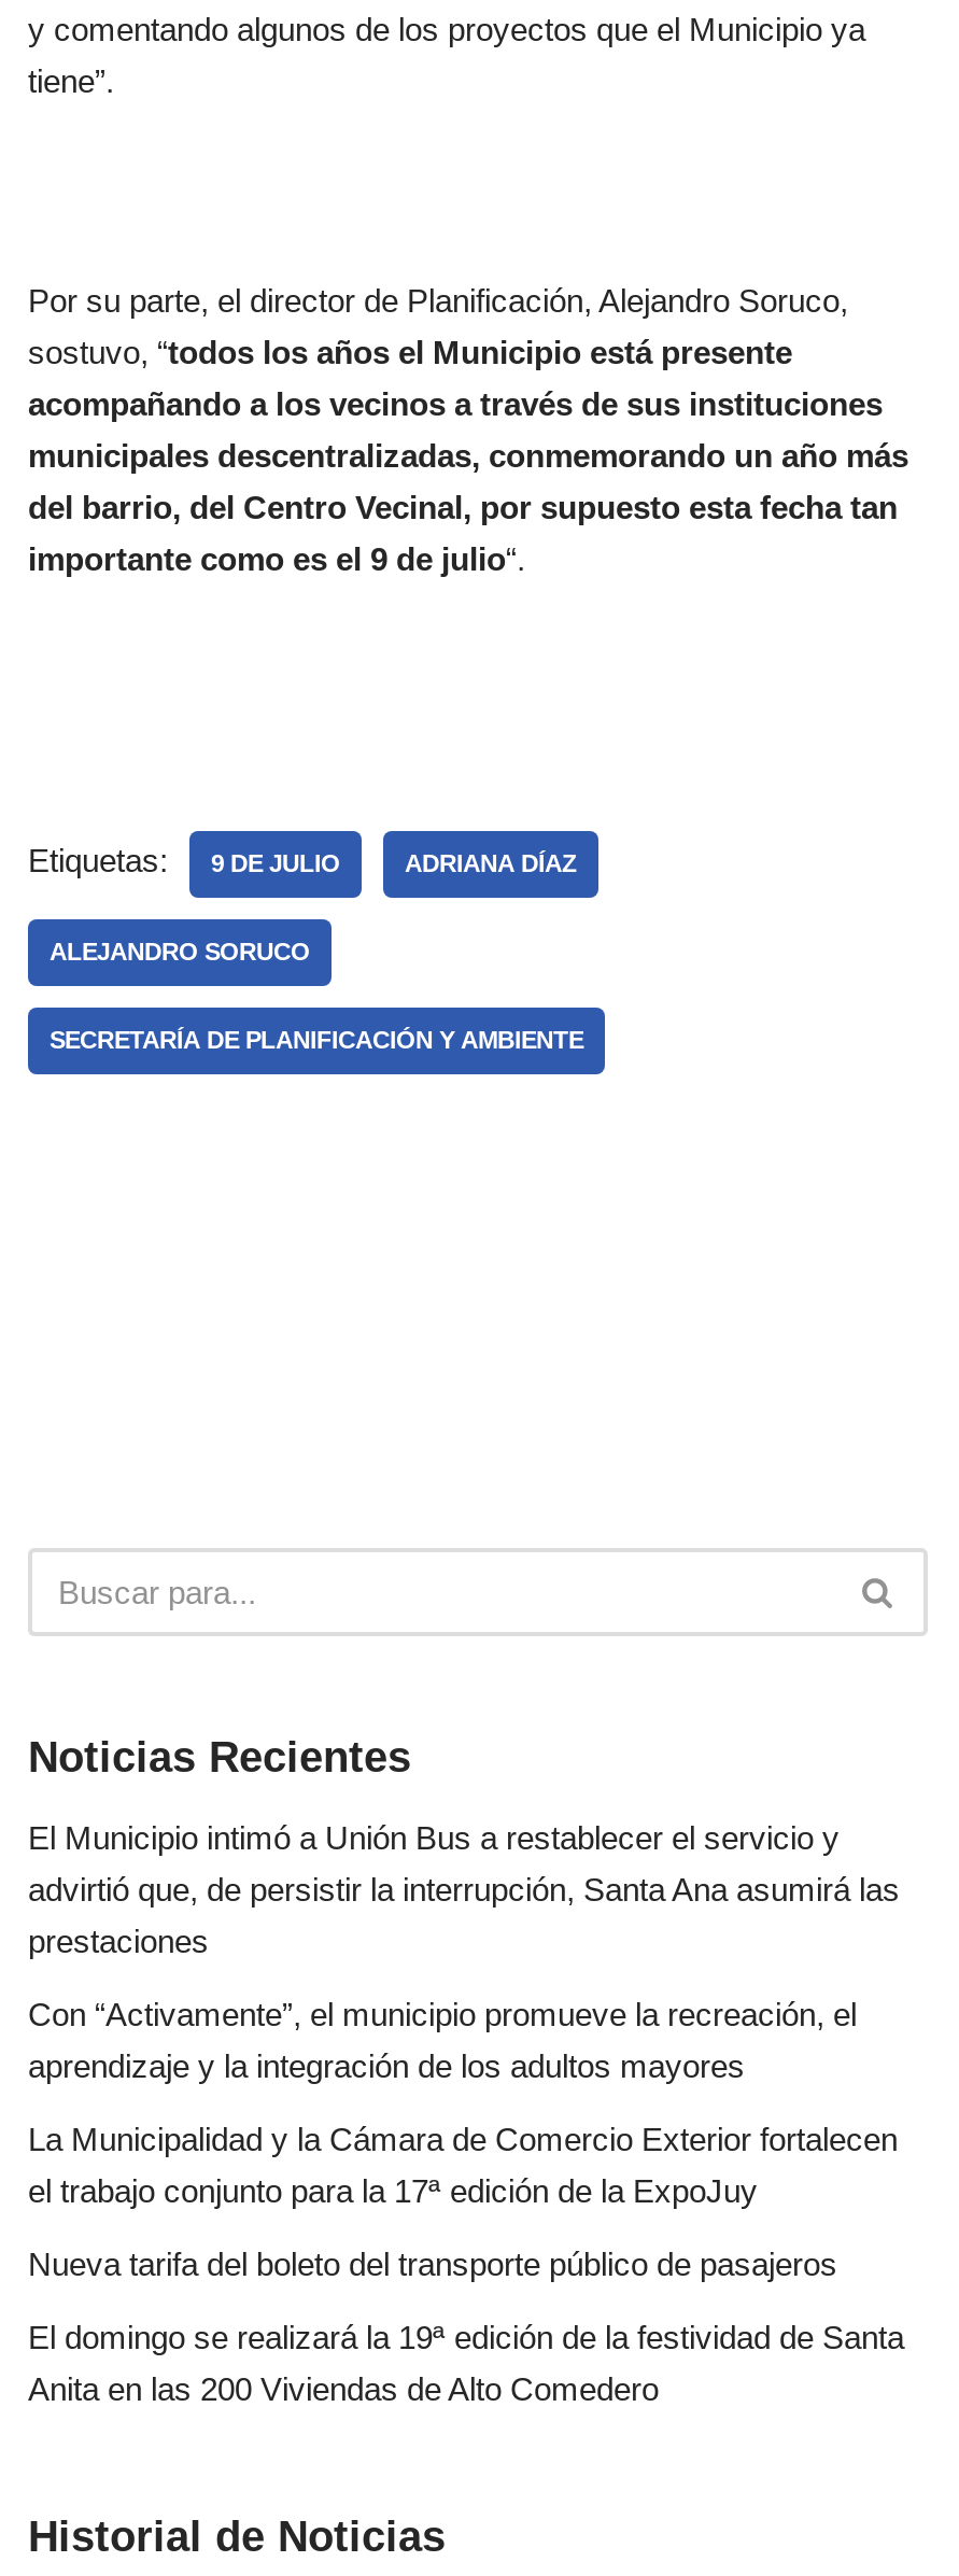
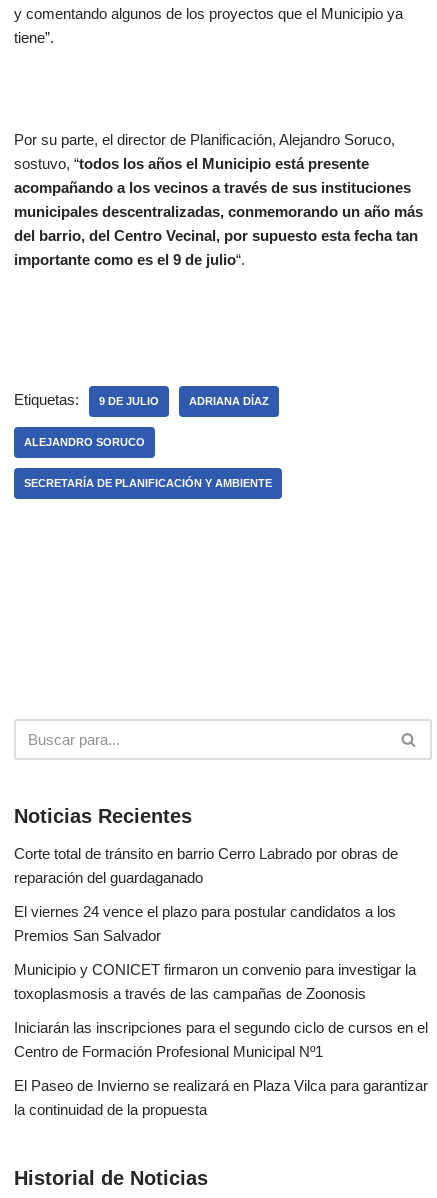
[28,1820,900,1960] El Municipio intimó a Unión Bus a restablecer el servicio y | advirtió que, de persistir la interrupción, Santa Ana asumirá las | prestaciones -> [14,845,398,886] Corte total de tránsito en barrio Cerro Labrado por obras de | reparación del guardaganado
[28,1996,857,2084] Con “Activamente”, el municipio promueve la recreación, el | aprendizaje y la integración de los adultos mayores -> [14,903,396,944] El viernes 24 vence el plazo para postular candidatos a los | Premios San Salvador
[28,2121,898,2209] La Municipalidad y la Cámara de Comercio Exterior fortalecen | el trabajo conjunto para la 17ª edición de la ExpoJuy -> [14,961,416,1002] Municipio y CONICET firmaron un convenio para investigar la | toxoplasmosis a través de las campañas de Zoonosis
[28,2246,837,2283] Nueva tarifa del boleto del transporte público de pasajeros -> [14,1019,428,1060] Iniciarán las inscripciones para el segundo ciclo de cursos en el | Centro de Formación Profesional Municipal Nº1
[28,2319,904,2407] El domingo se realizará la 19ª edición de la festividad de Santa | Anita en las 200 Viviendas de Alto Comedero -> [14,1077,428,1118] El Paseo de Invierno se realizará en Plaza Vilca para garantizar | la continuidad de la propuesta

